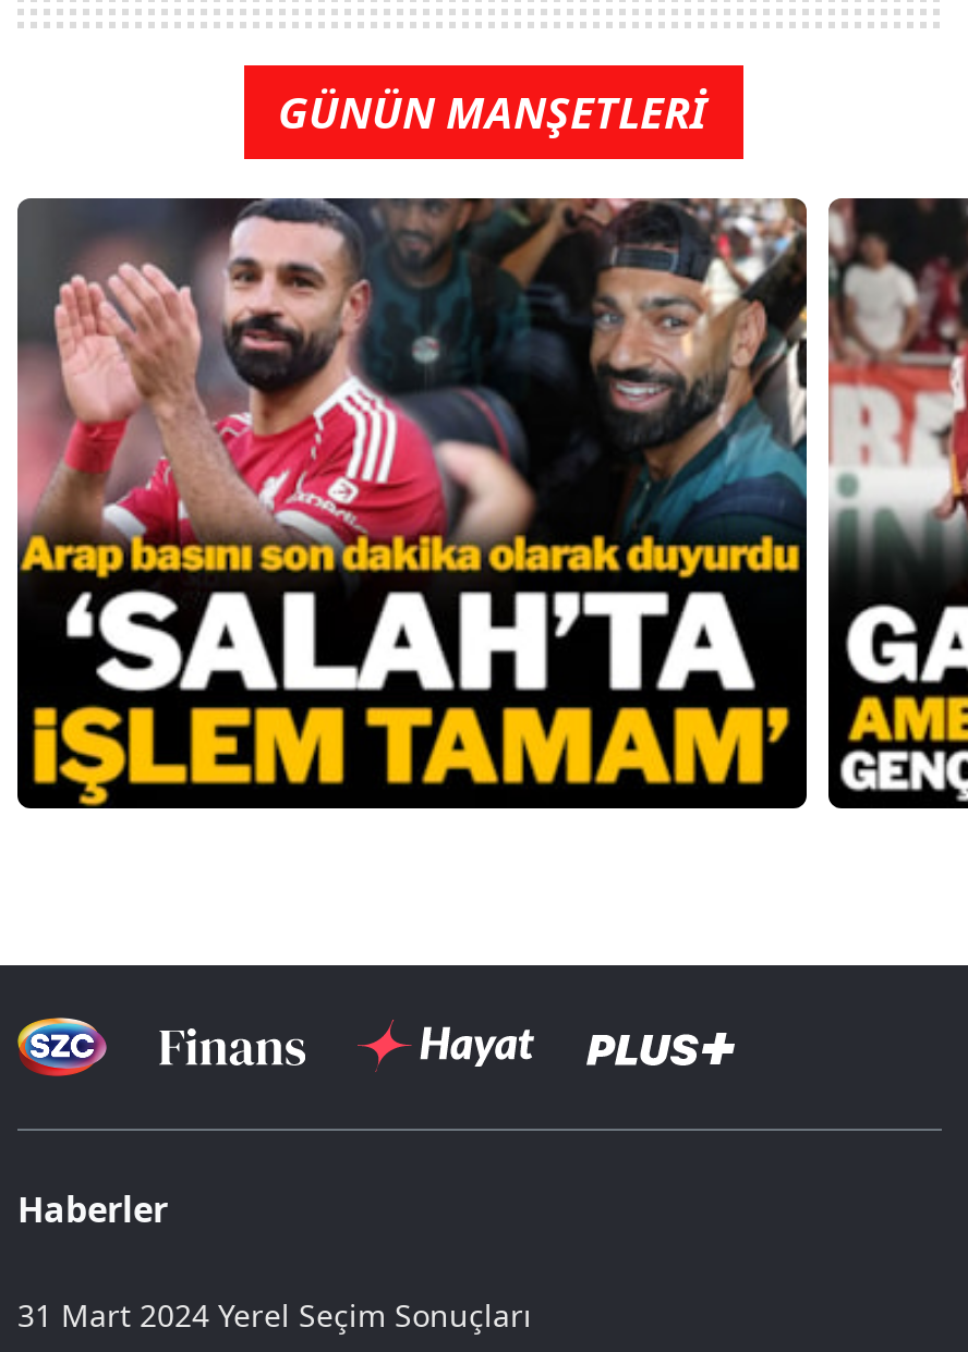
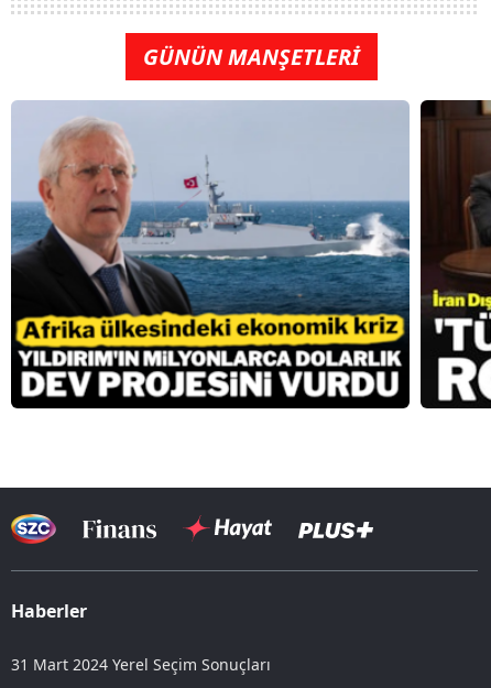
[15,196,809,808] [image] -> [10,100,411,408] [image]
[826,196,961,802] [image] -> [419,99,488,404] [image]

